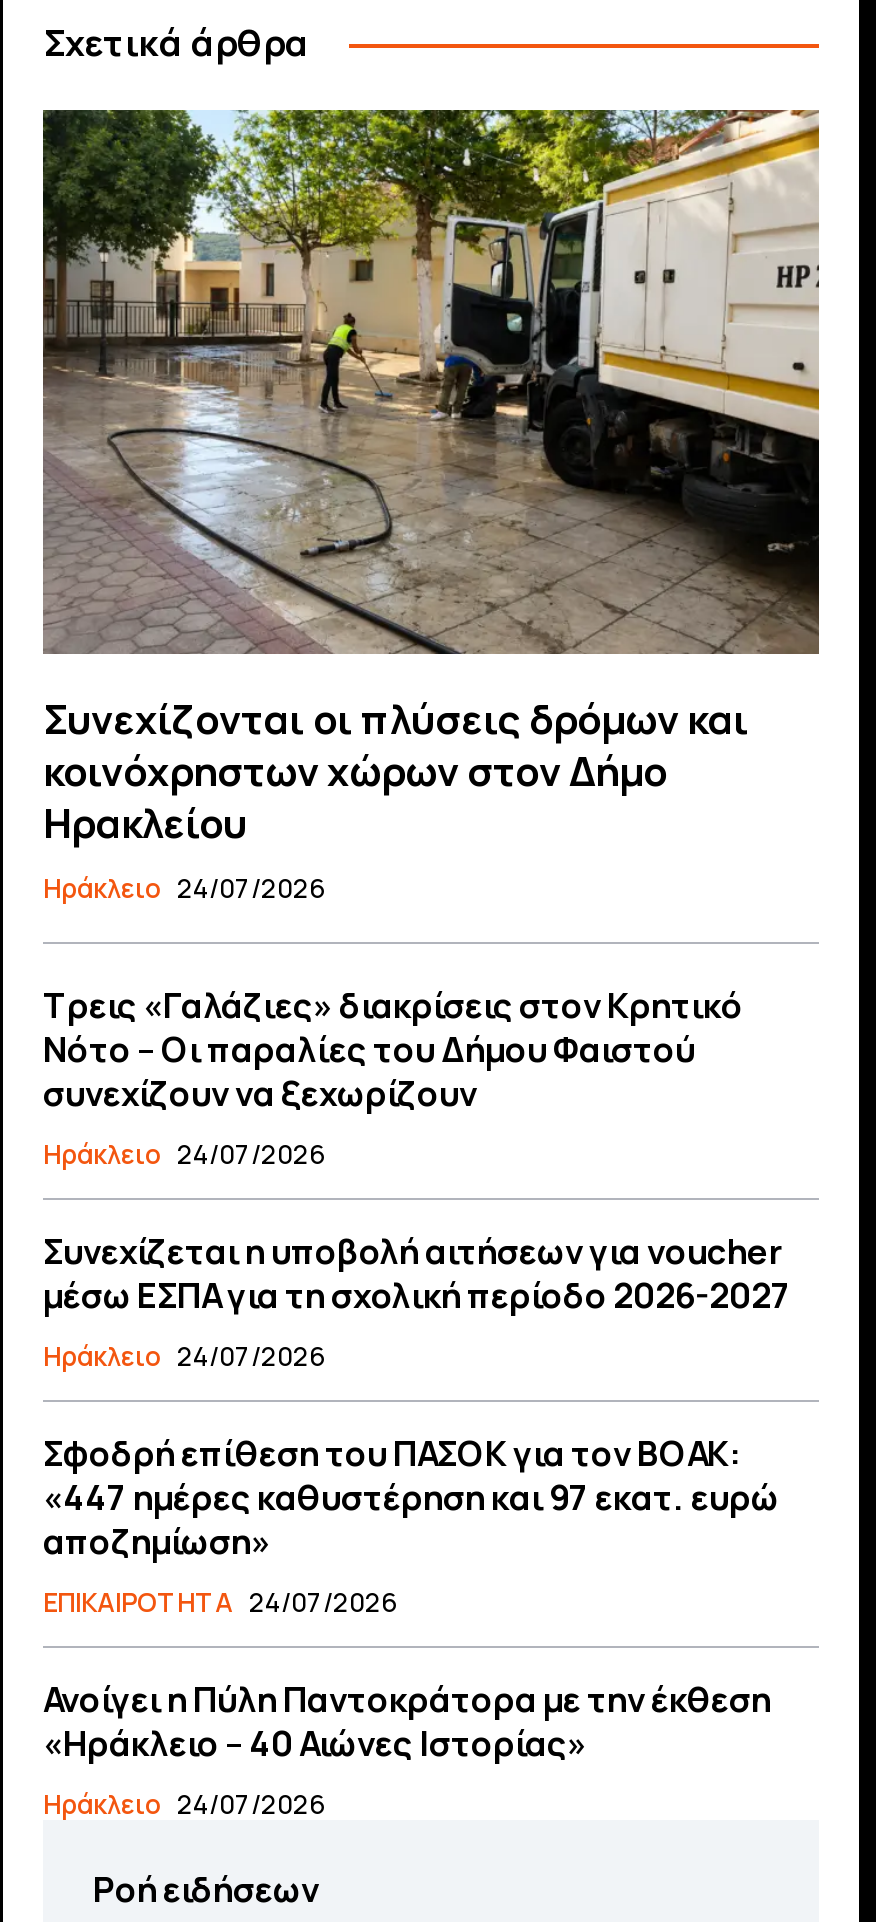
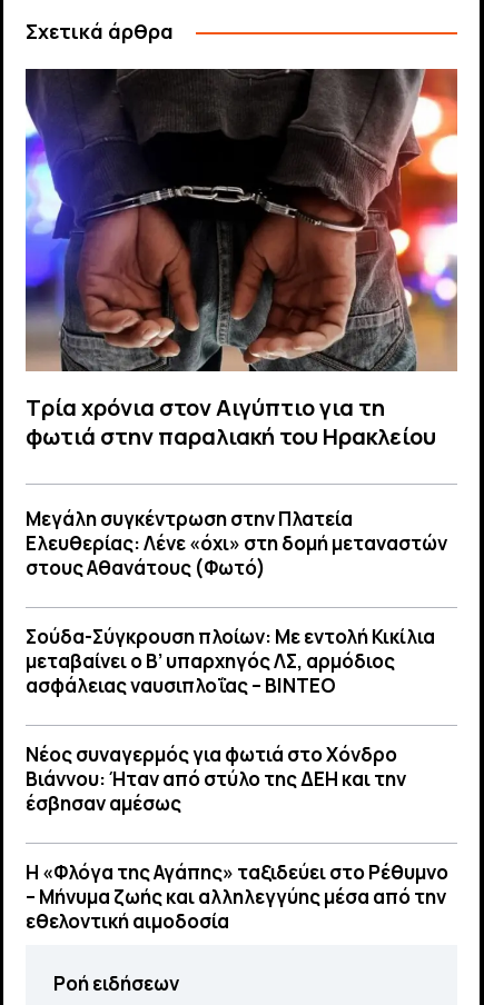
[41,108,821,906] [image] | Συνεχίζονται οι πλύσεις δρόμων και | κοινόχρηστων χώρων στον Δήμο | Ηρακλείου | Ηράκλειο 24/07/2026 -> [24,68,458,451] [image] | Τρία χρόνια στον Αιγύπτιο για τη | φωτιά στην παραλιακή του Ηρακλείου
[43,982,743,1172] Τρεις «Γαλάζιες» διακρίσεις στον Κρητικό | Νότο – Οι παραλίες του Δήμου Φαιστού | συνεχίζουν να ξεχωρίζουν | Ηράκλειο 24/07/2026 -> [26,506,447,580] Μεγάλη συγκέντρωση στην Πλατεία | Ελευθερίας: Λένε «όχι» στη δομή μεταναστών | στους Αθανάτους (Φωτό)
[43,1228,791,1374] Συνεχίζεται η υποβολή αιτήσεων για voucher | μέσω ΕΣΠΑ για τη σχολική περίοδο 2026-2027 | Ηράκλειο 24/07/2026 -> [26,624,435,698] Σούδα-Σύγκρουση πλοίων: Με εντολή Κικίλια | μεταβαίνει ο Β’ υπαρχηγός ΛΣ, αρμόδιος | ασφάλειας ναυσιπλοΐας – ΒΙΝΤΕΟ
[43,1430,779,1620] Σφοδρή επίθεση του ΠΑΣΟΚ για τον ΒΟΑΚ: | «447 ημέρες καθυστέρηση και 97 εκατ. ευρώ | αποζημίωση» | ΕΠΙΚΑΙΡΟΤΗΤΑ 24/07/2026 -> [26,741,406,816] Νέος συναγερμός για φωτιά στο Χόνδρο | Βιάννου: Ήταν από στύλο της ΔΕΗ και την | έσβησαν αμέσως
[43,1676,771,1822] Ανοίγει η Πύλη Παντοκράτορα με την έκθεση | «Ηράκλειο – 40 Αιώνες Ιστορίας» | Ηράκλειο 24/07/2026 -> [26,859,448,934] Η «Φλόγα της Αγάπης» ταξιδεύει στο Ρέθυμνο | – Μήνυμα ζωής και αλληλεγγύης μέσα από την | εθελοντική αιμοδοσία

